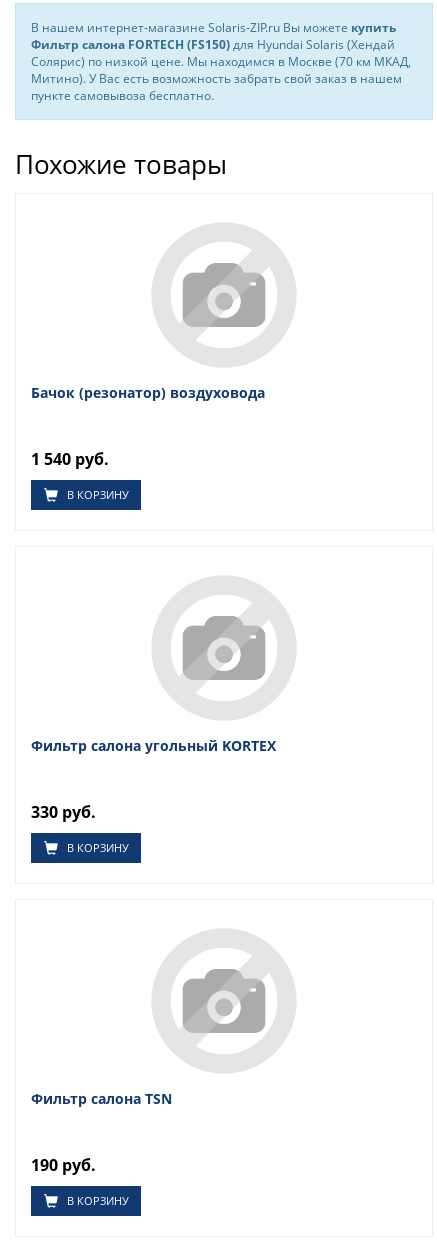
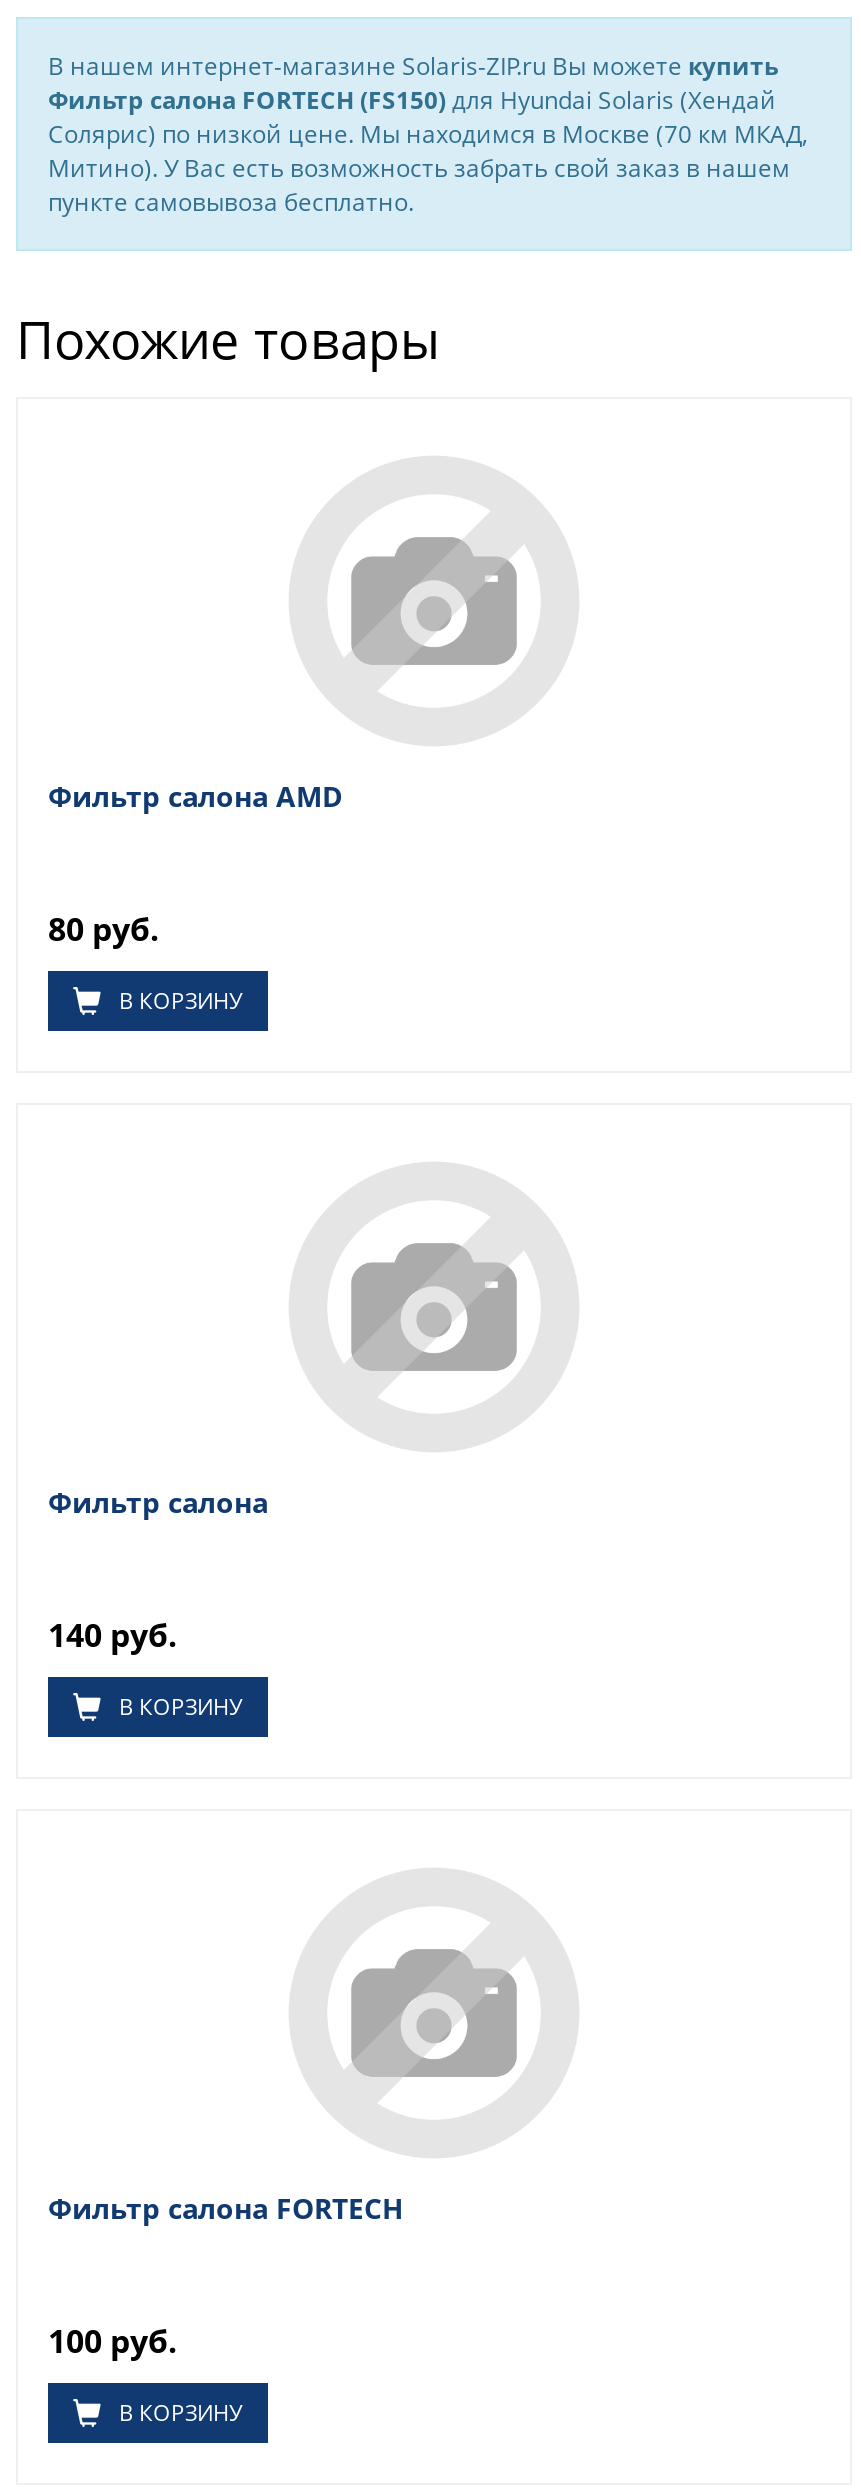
[31,383,265,402] Бачок (резонатор) воздуховода -> [48,777,342,815] Фильтр салона AMD
[31,448,109,470] 1 540 руб. -> [48,907,160,951] 80 руб.
[31,736,276,755] Фильтр салона угольный KORTEX -> [48,1483,268,1521] Фильтр салона
[31,801,96,823] 330 руб. -> [48,1613,178,1657] 140 руб.
[31,1089,172,1108] Фильтр салона TSN -> [48,2189,404,2227] Фильтр салона FORTECH
[31,1154,96,1176] 190 руб. -> [48,2319,178,2363] 100 руб.

